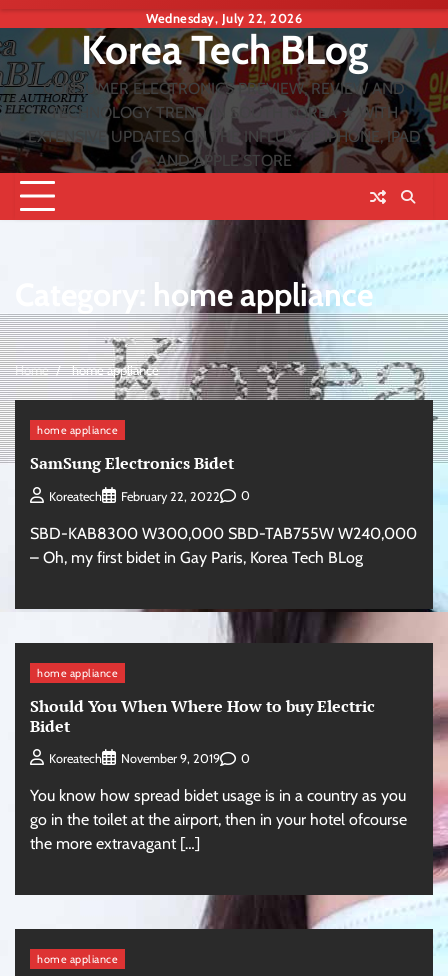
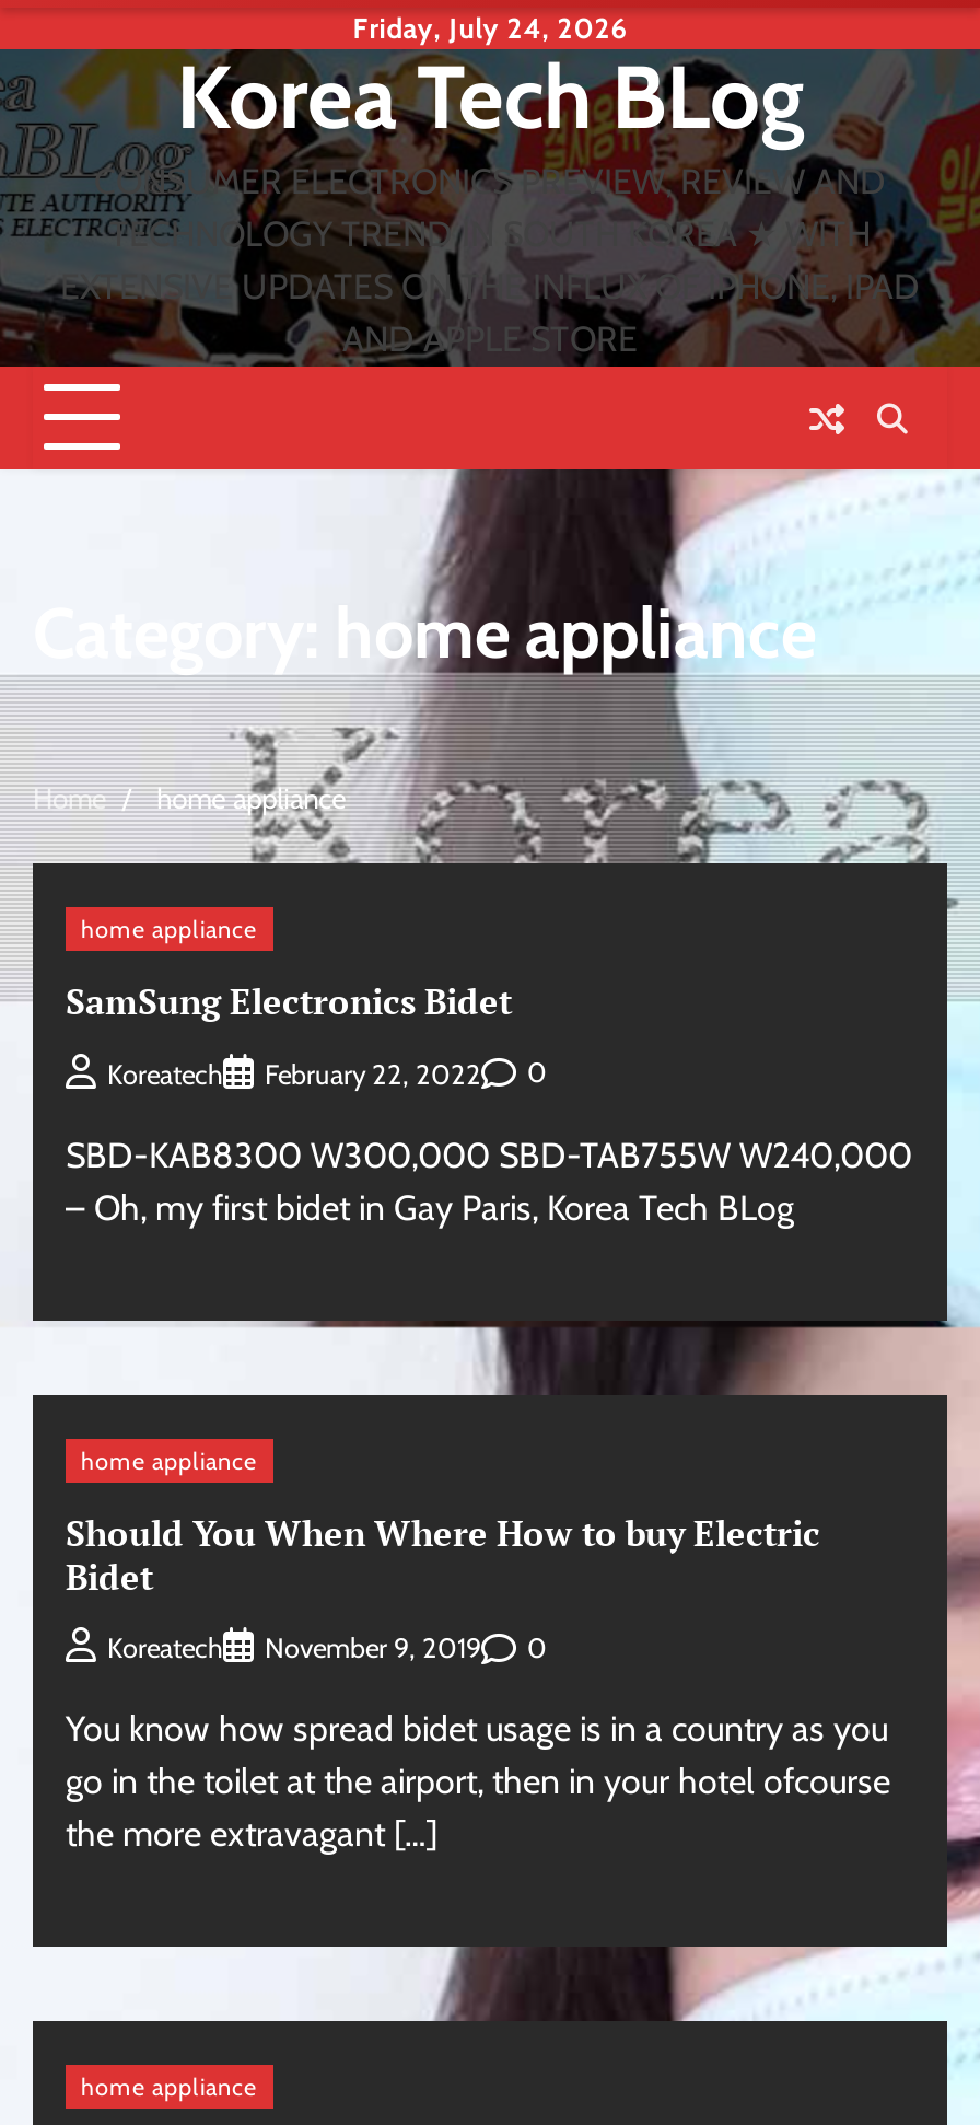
[146,11,302,26] Wednesday, July 22, 2026 -> [353,12,627,45] Friday, July 24, 2026

